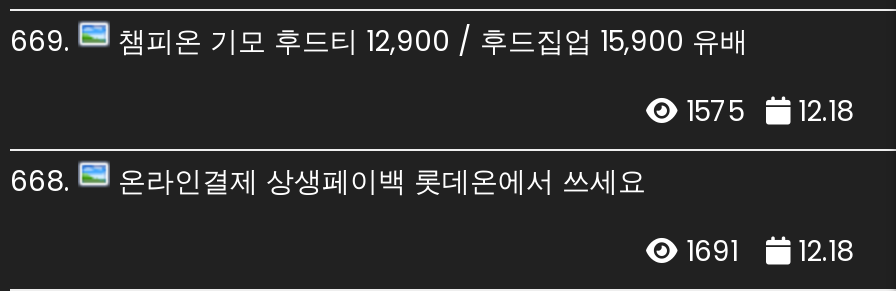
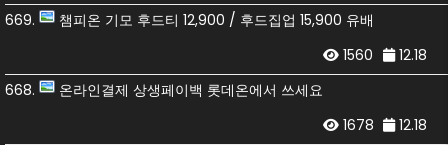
[678,90,854,130] 1575 12.18 -> [339,45,427,65] 1560 12.18
[678,230,854,270] 1691 12.18 -> [339,115,427,135] 1678 12.18

